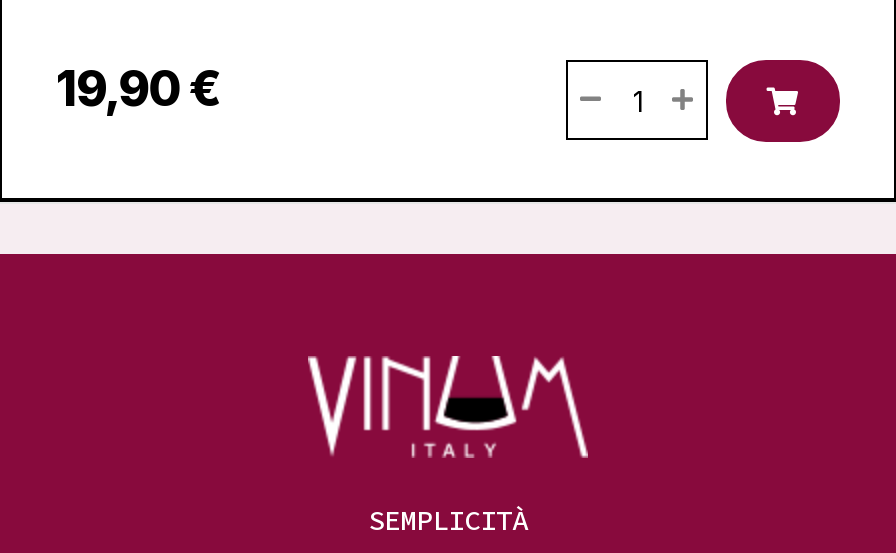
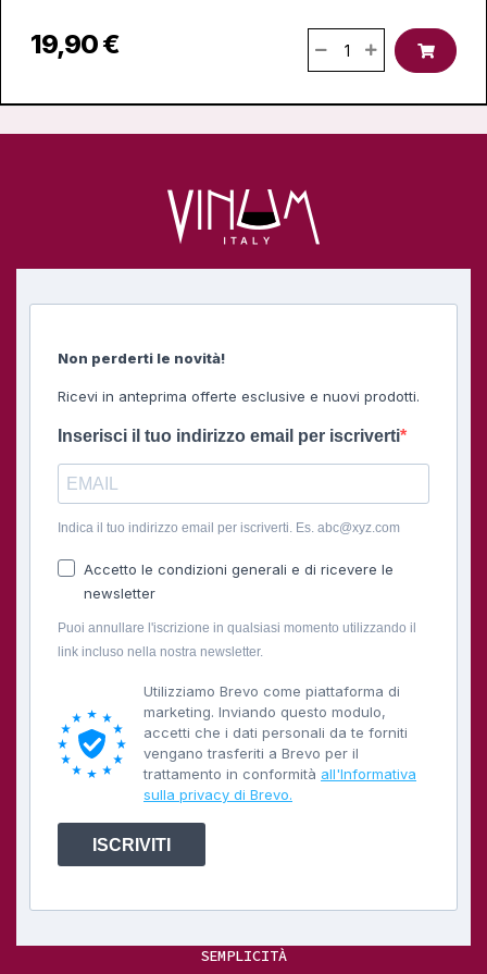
none -> [15,268,472,947] [image] | Non perderti le novità! | Ricevi in anteprima offerte esclusive e nuovi prodotti. | Inserisci il tuo indirizzo email per iscriverti
none -> [58,520,416,855] Indica il tuo indirizzo email per iscriverti. Es. abc@xyz.com | Accetto le condizioni generali e di ricevere le | newsletter | Puoi annullare l'iscrizione in qualsiasi momento utilizzando il | link incluso nella nostra newsletter. | Utilizziamo Brevo come piattaforma di | marketing. Inviando questo modulo, | accetti che i dati personali da te forniti | vengano trasferiti a Brevo per il | trattamento in conformità all'Informativa | sulla privacy di Brevo. | ISCRIVITI

